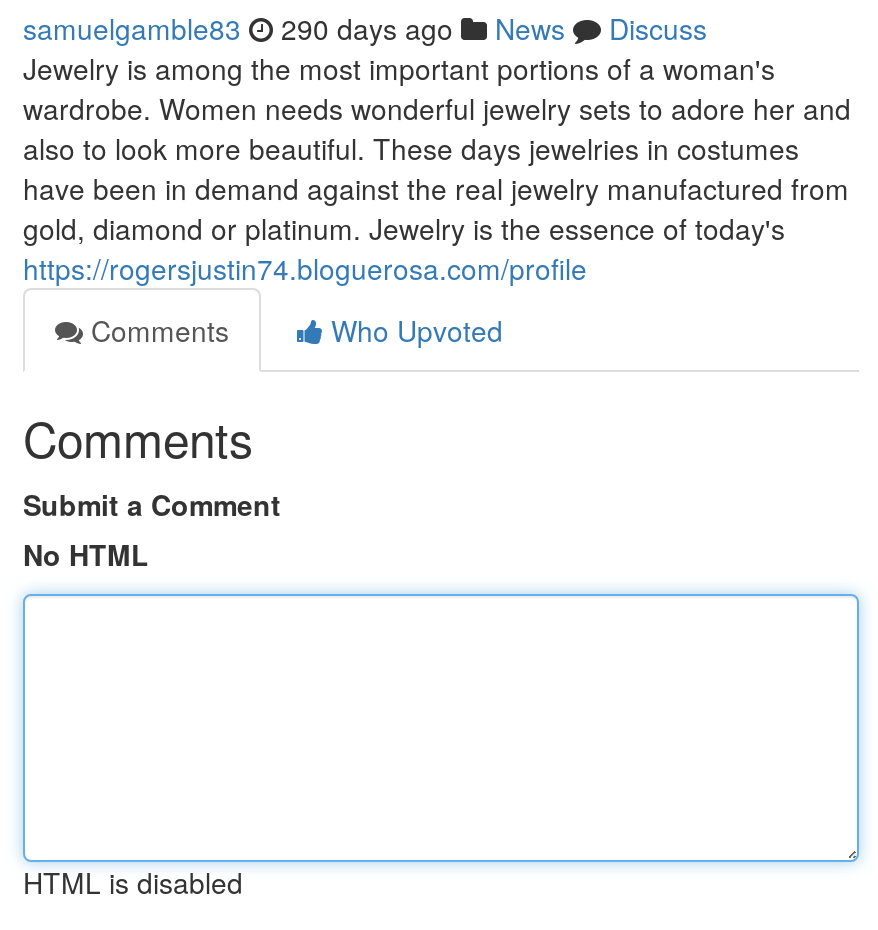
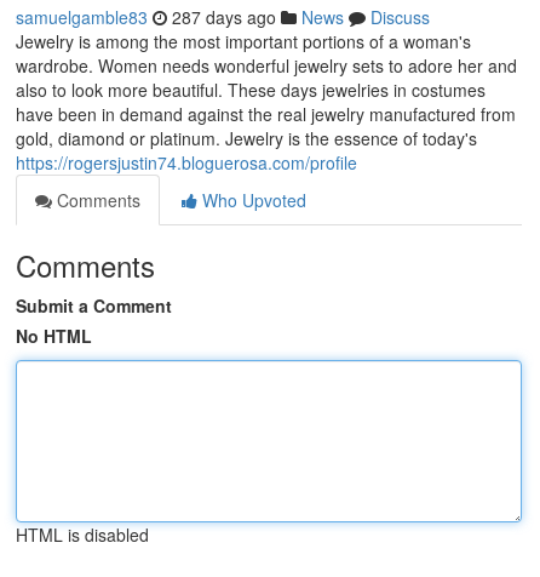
[23,8,707,48] samuelgamble83 290 days ago News Discuss -> [16,5,430,29] samuelgamble83 287 days ago News Discuss

